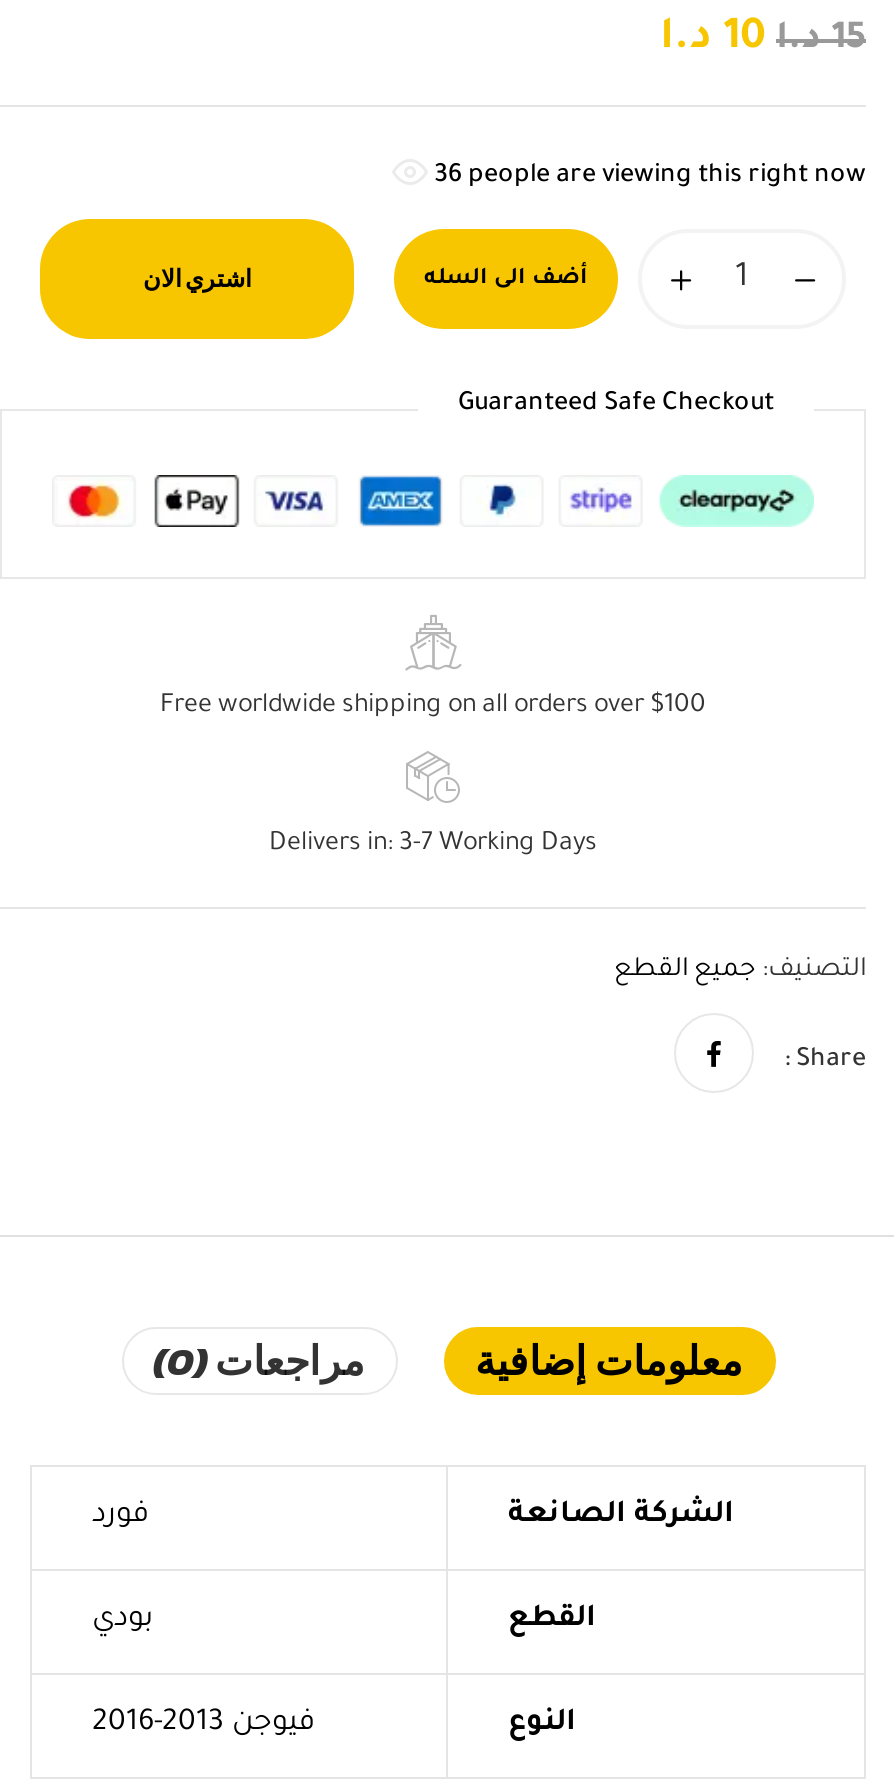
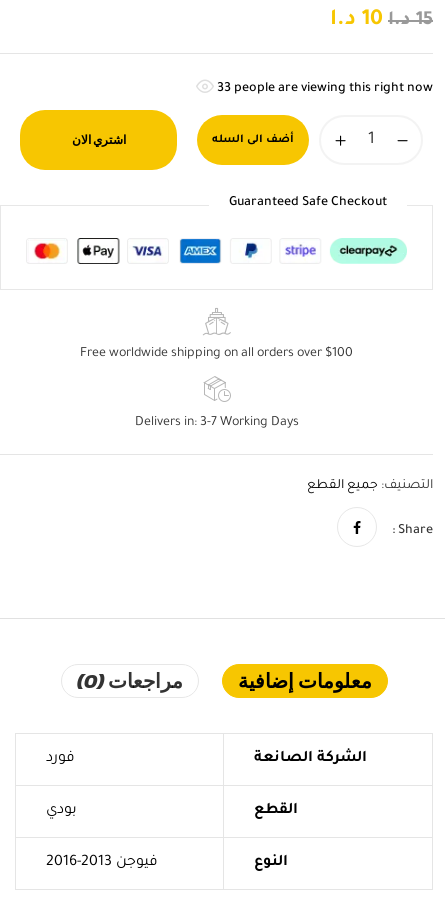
[434,163,866,191] 36 people are viewing this right now -> [217,82,433,96] 33 people are viewing this right now

